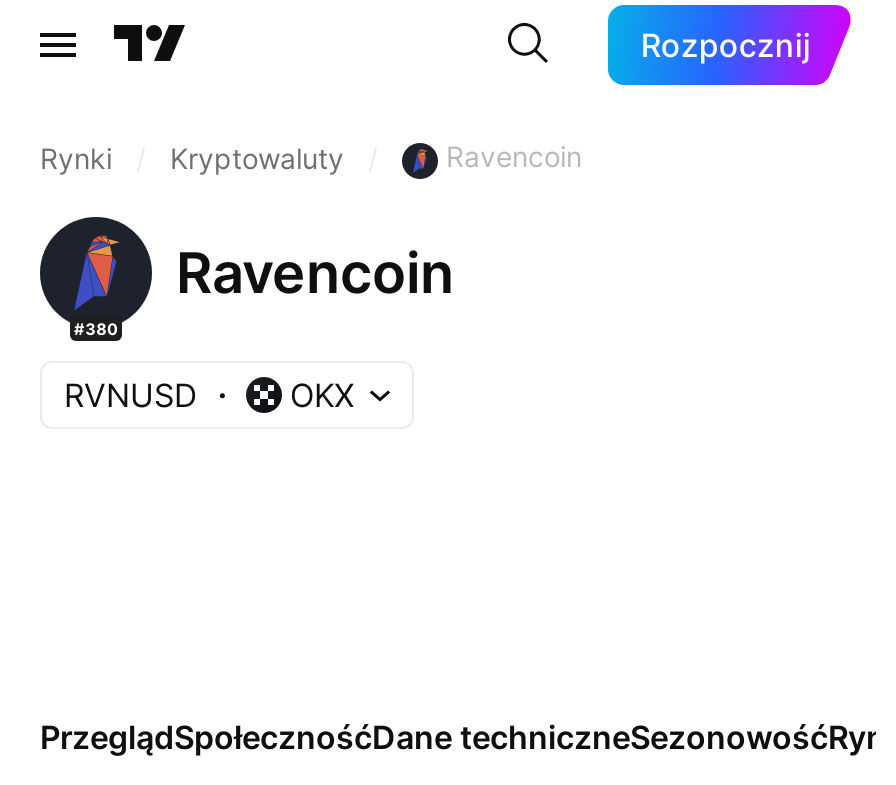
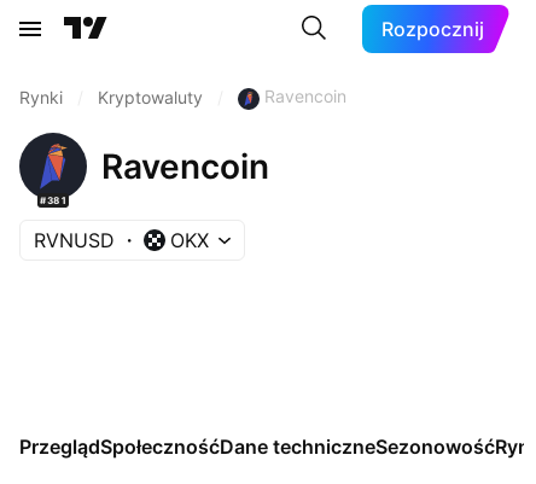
[74,319,118,339] #380 -> [40,194,66,206] #381

